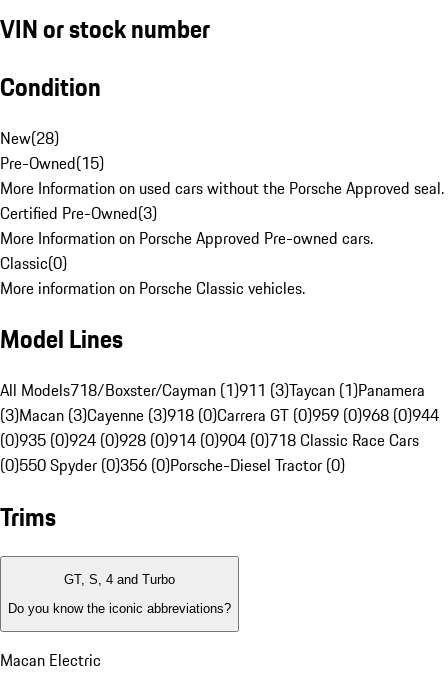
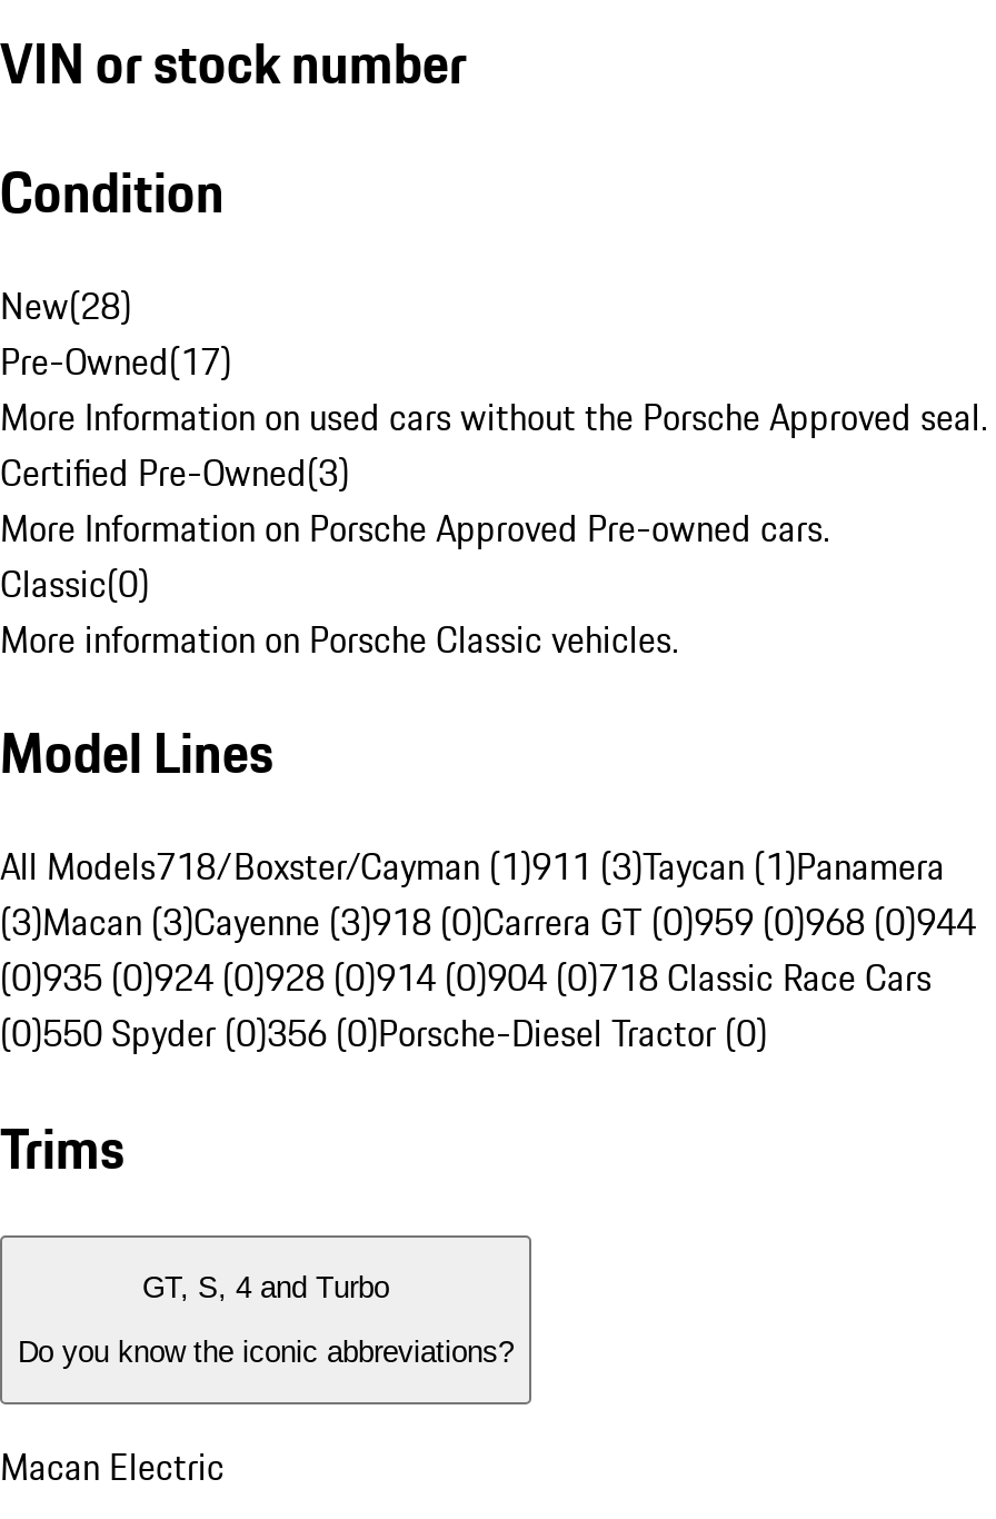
[0,150,104,174] Pre-Owned(15) -> [0,334,231,387] Pre-Owned(17)

